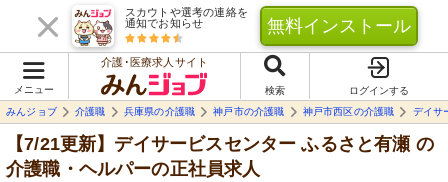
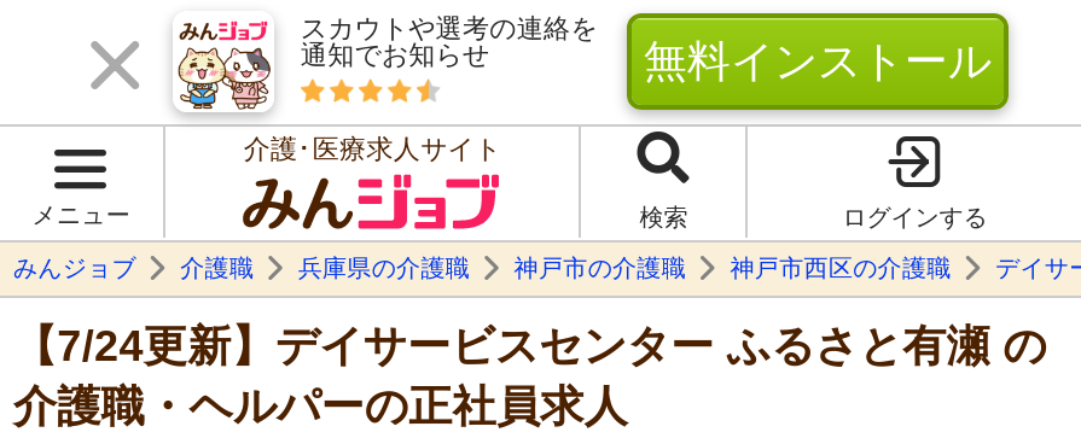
[6,134,434,154] 【7/21更新】デイサービスセンター ふるさと有瀬の -> [13,322,1047,370] 【7/24更新】デイサービスセンター ふるさと有瀬の

